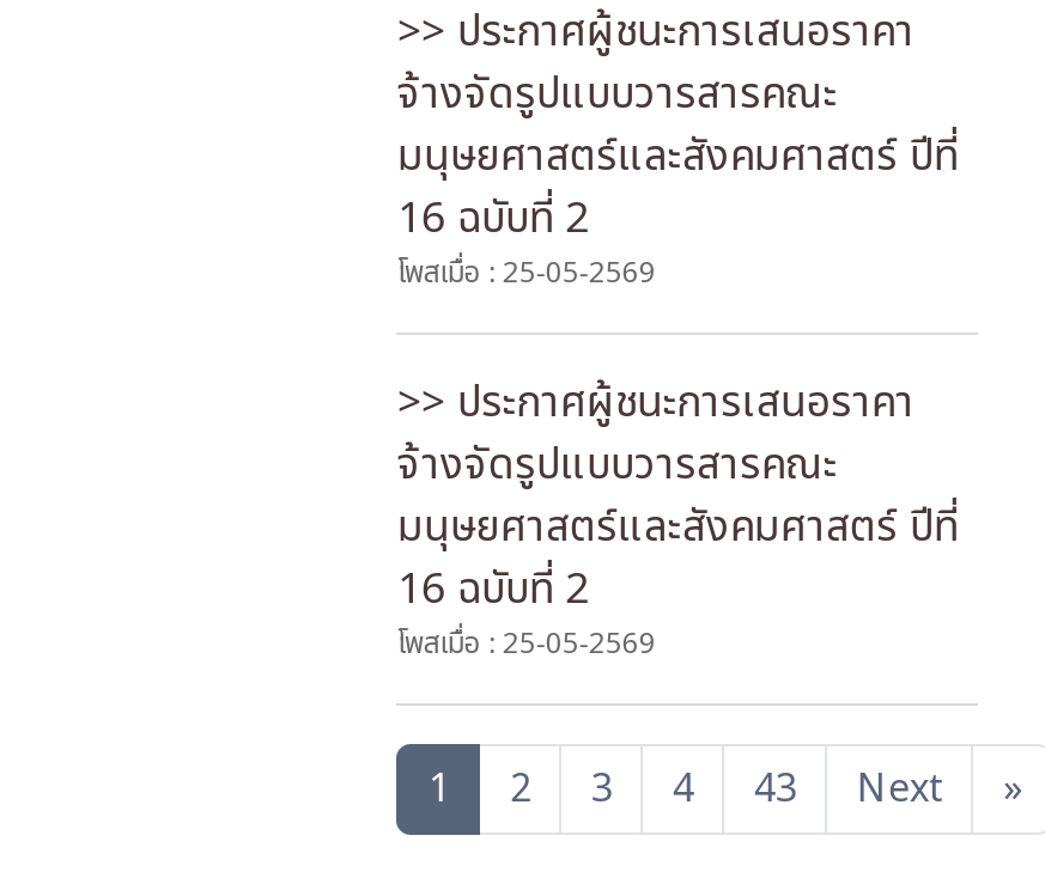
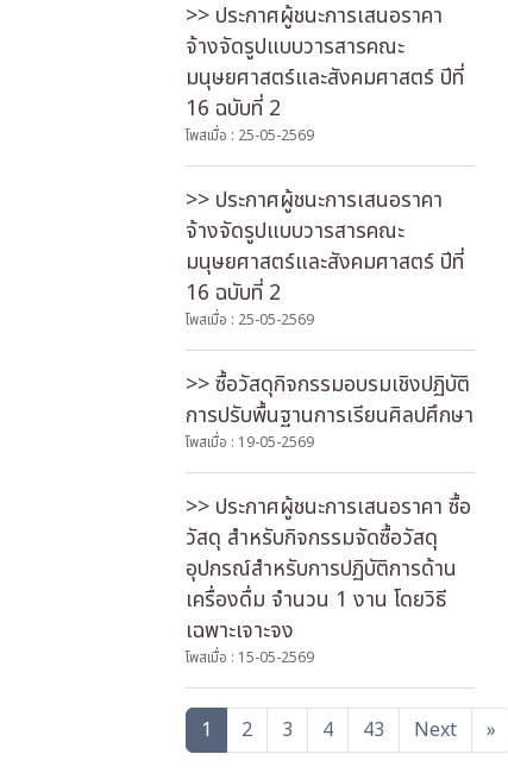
none -> [186,369,474,668] >> ซื้อวัสดุกิจกรรมอบรมเชิงปฏิบัติ | การปรับพื้นฐานการเรียนศิลปศึกษา | โพสเมื่อ : 19-05-2569 | >> ประกาศผู้ชนะการเสนอราคา ซื้อ | วัสดุ สำหรับกิจกรรมจัดซื้อวัสดุ | อุปกรณ์สำหรับการปฏิบัติการด้าน | เครื่องดื่ม จำนวน 1 งาน โดยวิธี | เฉพาะเจาะจง | โพสเมื่อ : 15-05-2569

